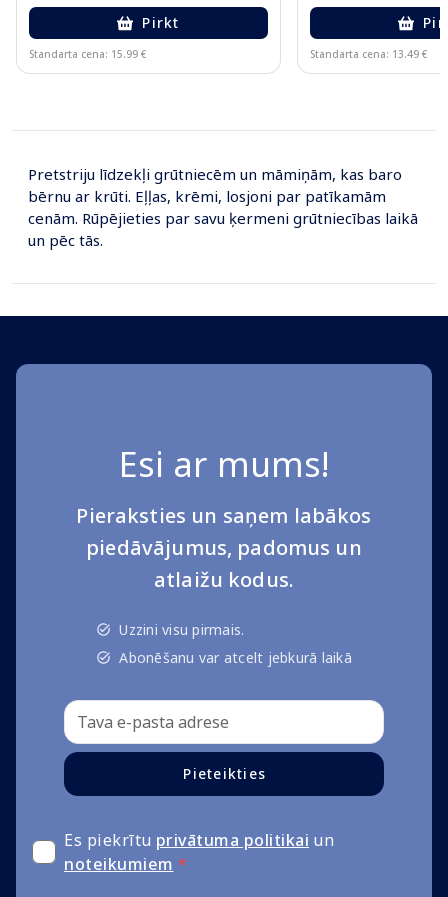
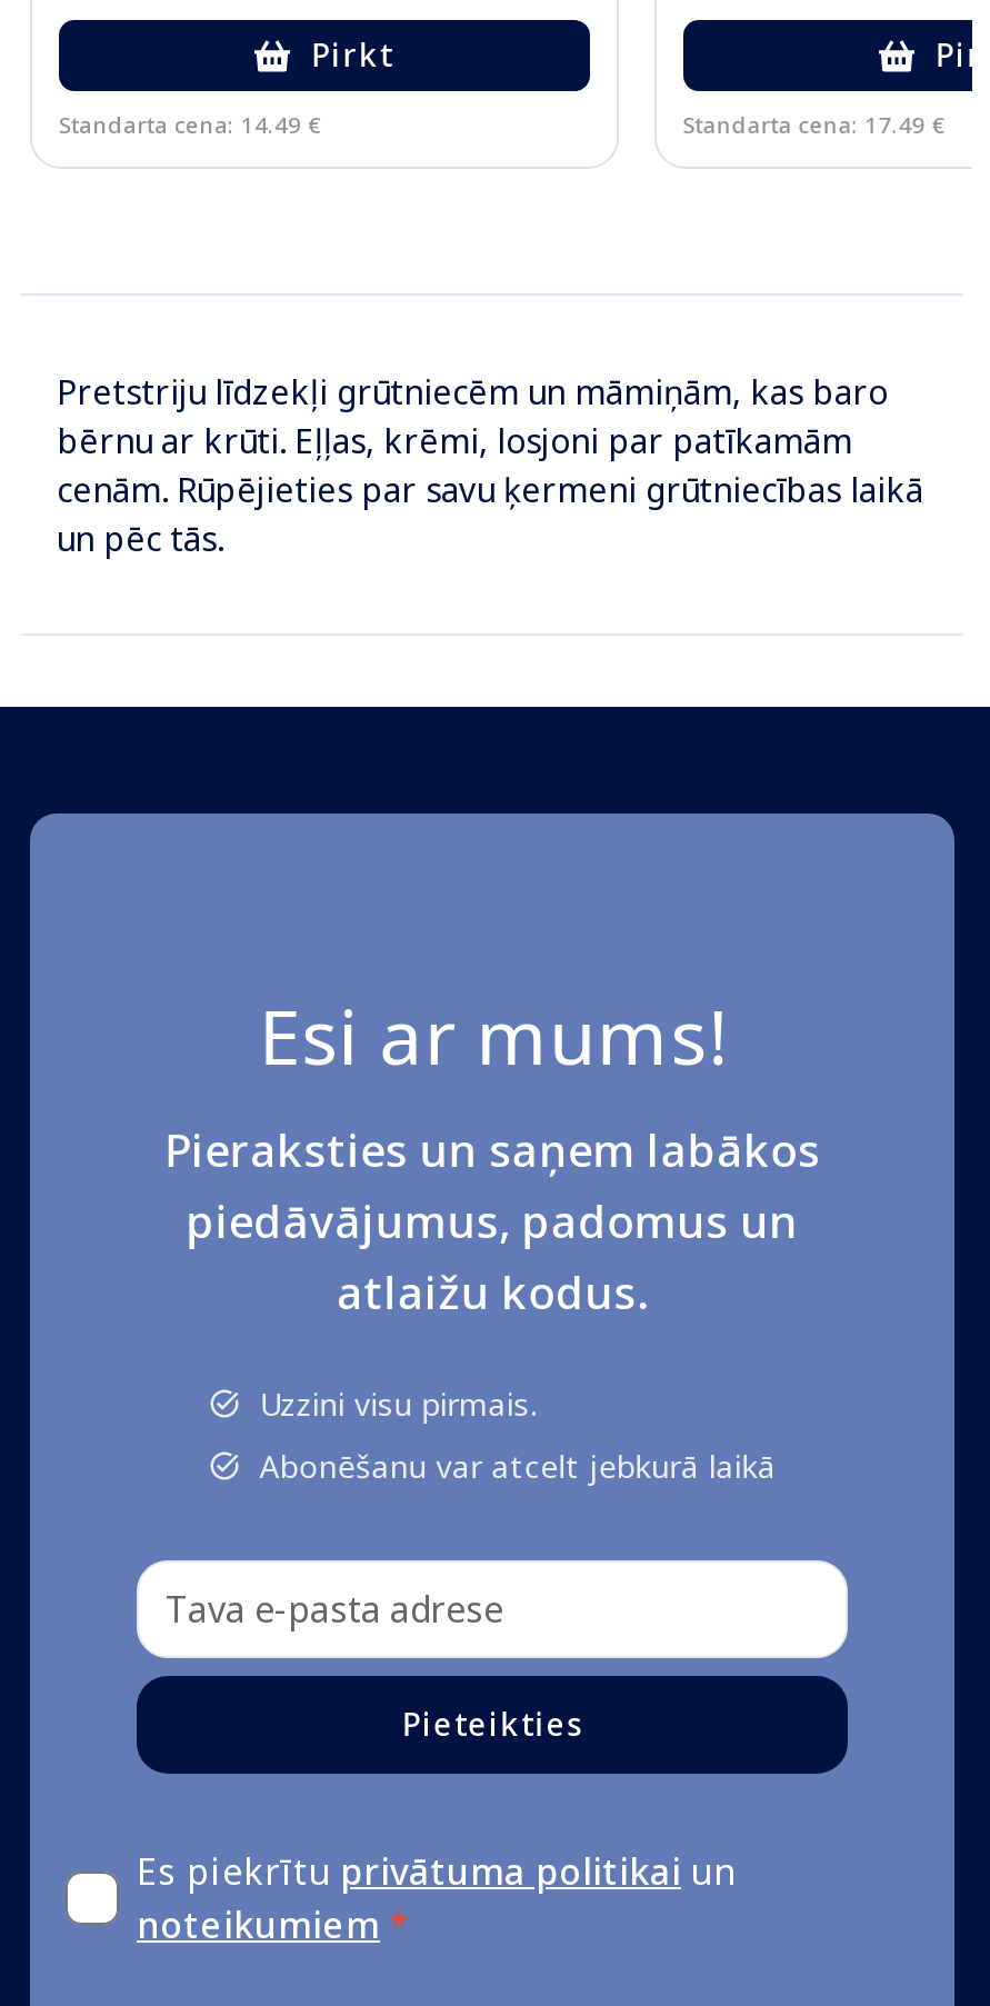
[29,47,147,61] Standarta cena: 15.99 € -> [59,109,321,140] Standarta cena: 14.49 €
[310,47,428,61] Standarta cena: 13.49 € -> [683,109,945,140] Standarta cena: 17.49 €

